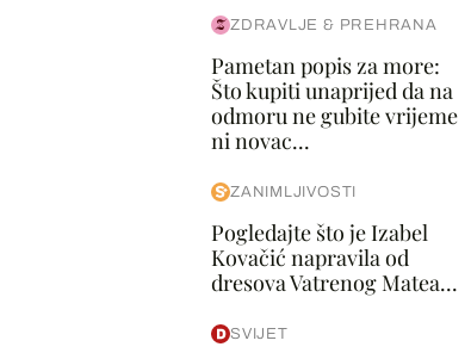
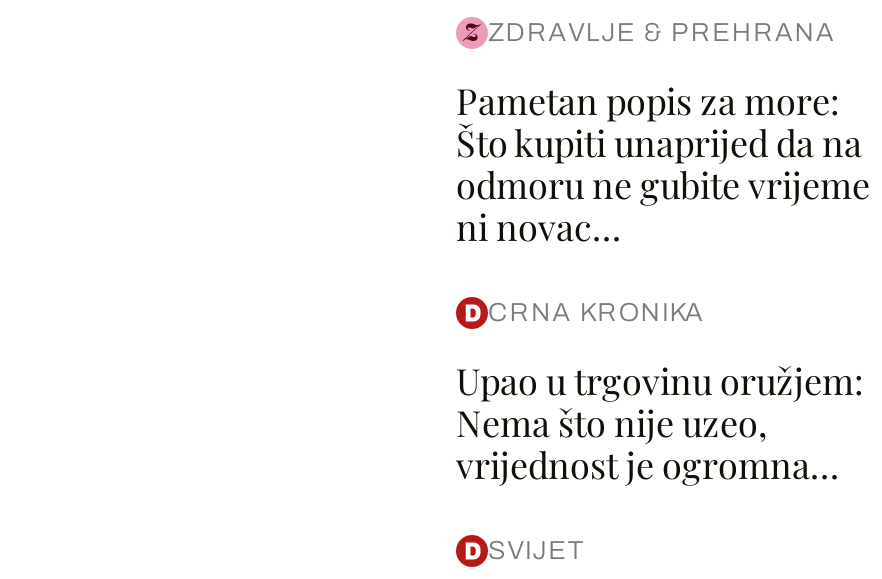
[230,184,357,200] ZANIMLJIVOSTI -> [488,299,705,327] CRNA KRONIKA
[211,218,458,297] Pogledajte što je Izabel | Kovačić napravila od | dresova Vatrenog Matea... -> [456,357,864,489] Upao u trgovinu oružjem: | Nema što nije uzeo, | vrijednost je ogromna...

